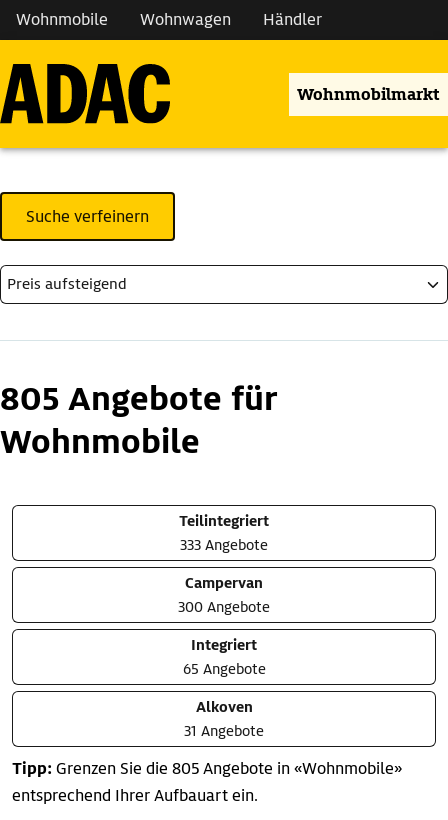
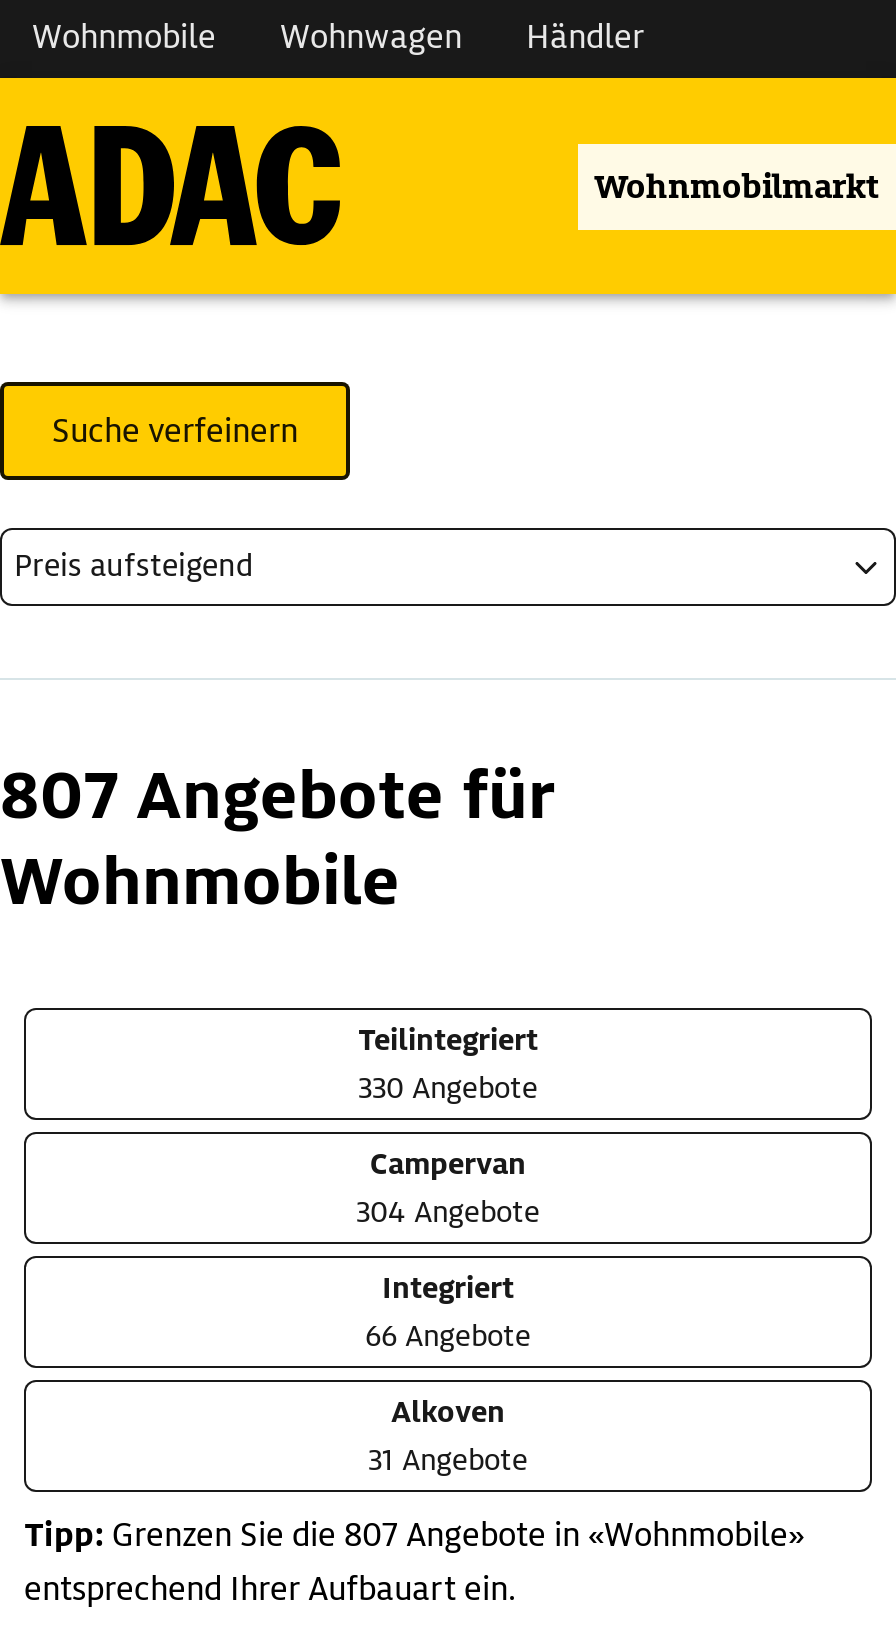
[0,377,277,420] 805 Angebote für -> [0,753,554,839] 807 Angebote für
[180,535,268,554] 333 Angebote -> [358,1069,538,1107] 330 Angebote
[178,597,270,616] 300 Angebote -> [356,1193,540,1231] 304 Angebote
[182,659,265,678] 65 Angebote -> [365,1317,531,1355] 66 Angebote
[12,758,402,779] Tipp: Grenzen Sie die 805 Angebote in «Wohnmobile» -> [24,1515,804,1557] Tipp: Grenzen Sie die 807 Angebote in «Wohnmobile»

